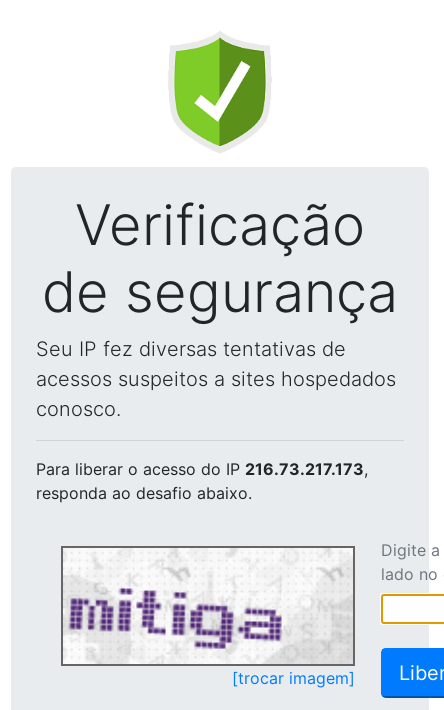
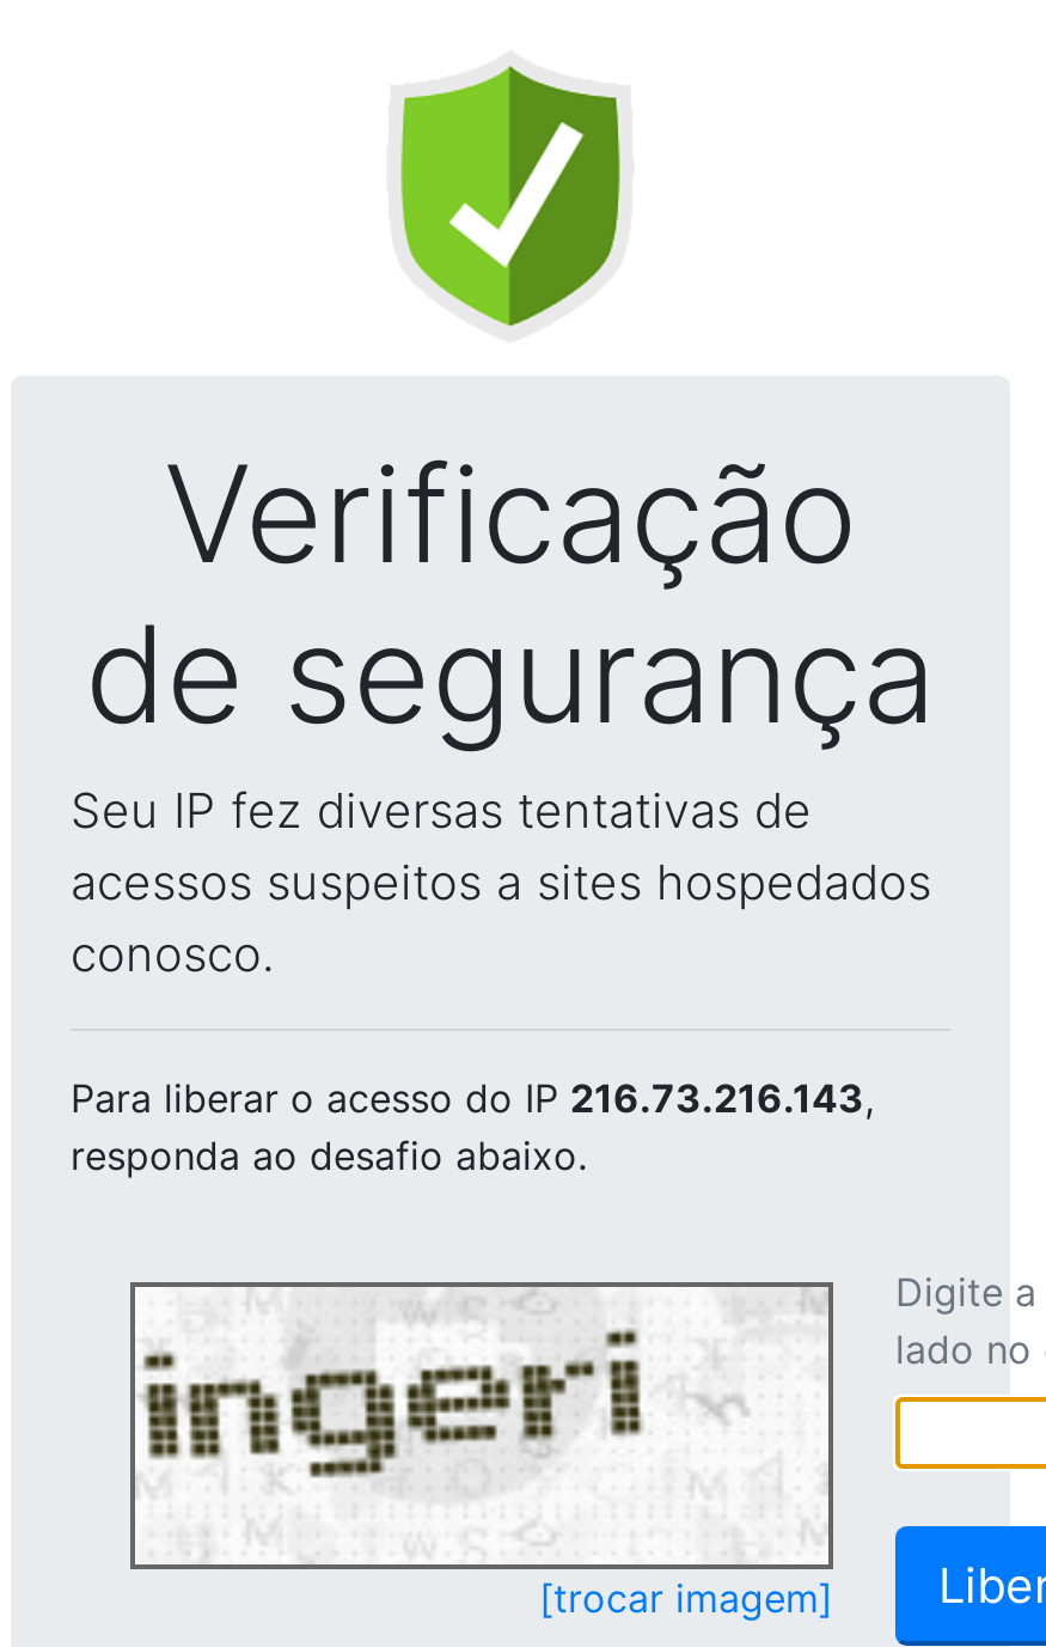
[36,459,368,479] Para liberar o acesso do IP 216.73.217.173, -> [71,1074,874,1122] Para liberar o acesso do IP 216.73.216.143,
[67,566,351,661] [image] -> [142,1299,826,1560] [image]

